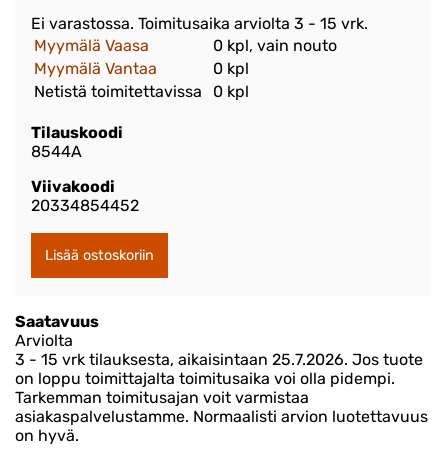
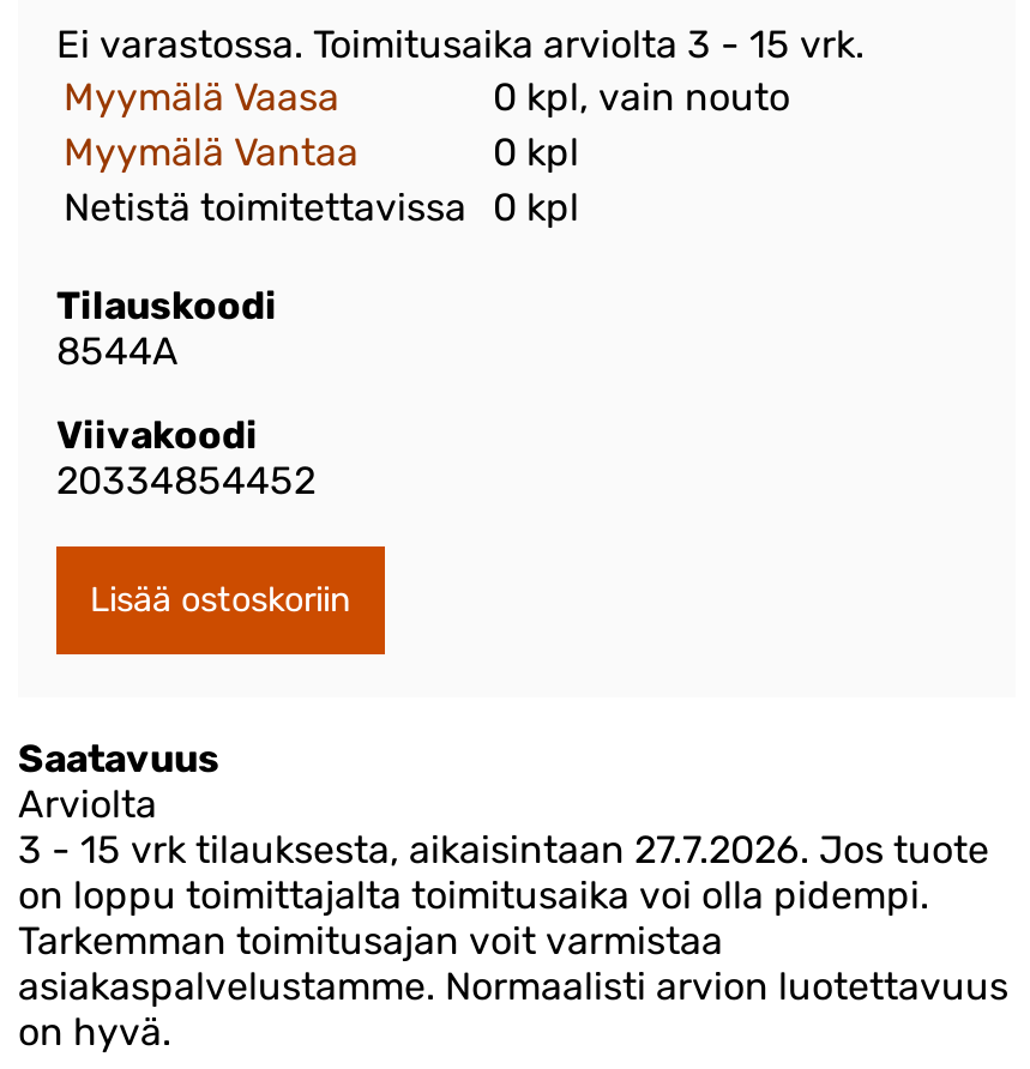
[15,350,423,369] 3 - 15 vrk tilauksesta, aikaisintaan 25.7.2026. Jos tuote -> [18,827,989,872] 3 - 15 vrk tilauksesta, aikaisintaan 27.7.2026. Jos tuote

